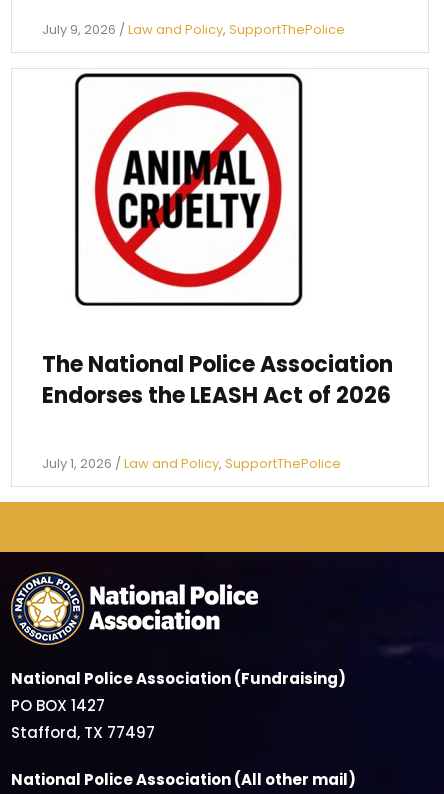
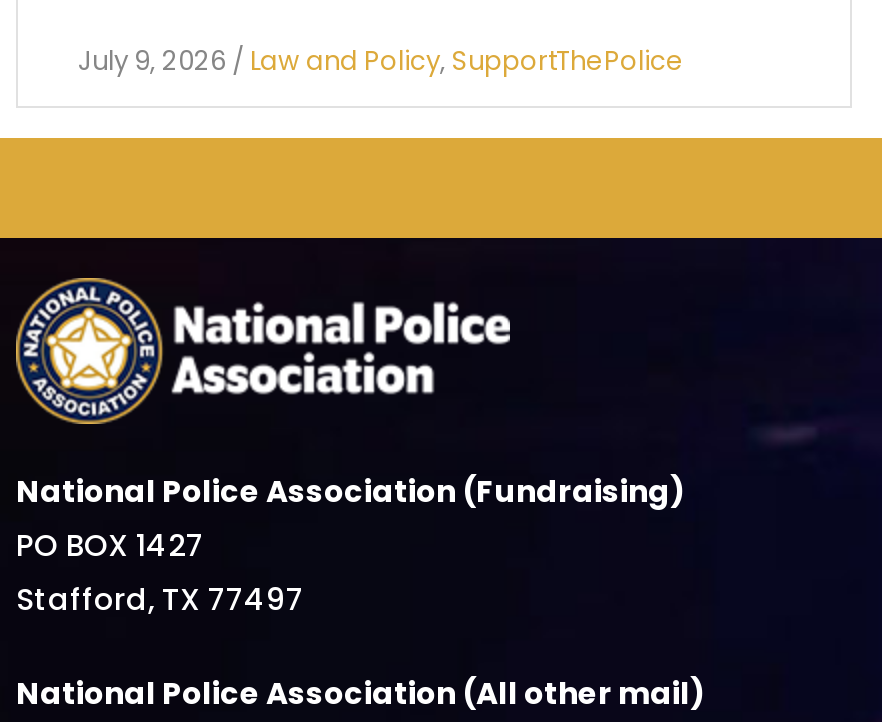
[74,72,304,307] [image] -> none
[42,349,393,473] The National Police Association | Endorses the LEASH Act of 2026 | July 1, 2026 / Law and Policy, SupportThePolice -> none

